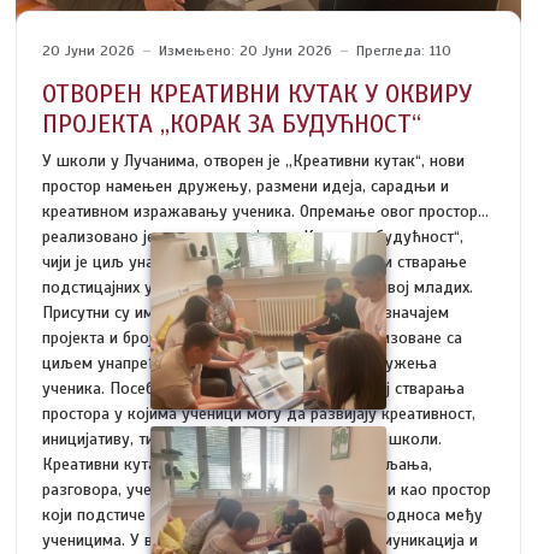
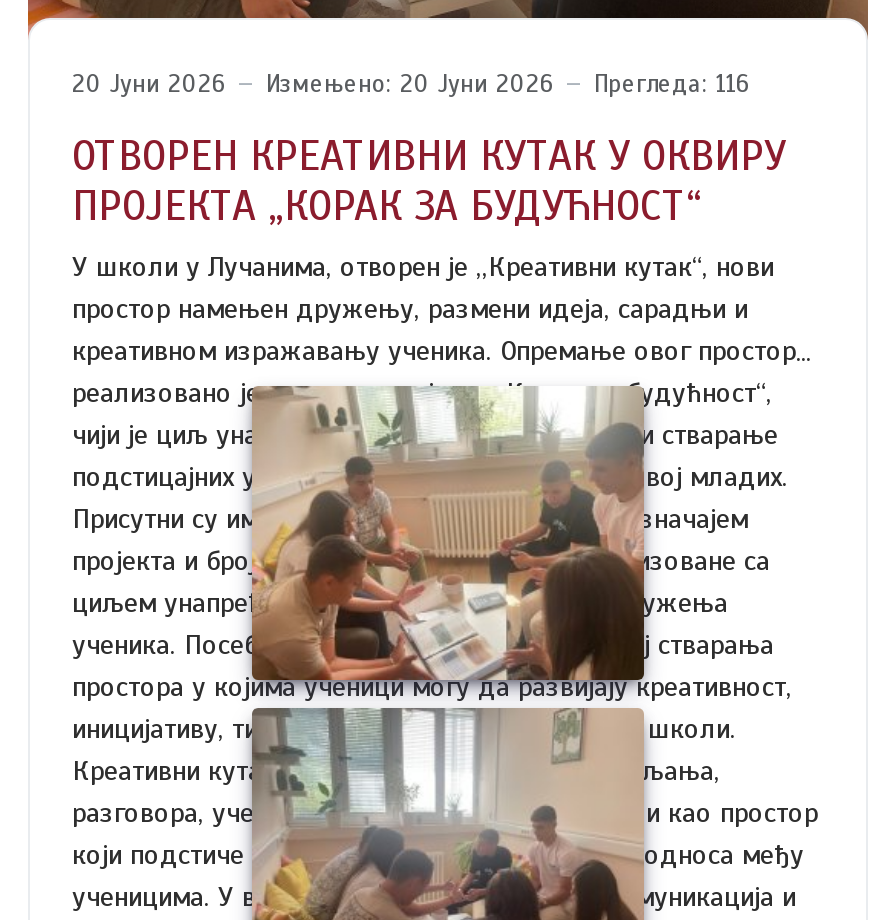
[42,41,451,60] 20 Јуни 2026 Измењено: 20 Јуни 2026 Прегледа: 110 -> [72,68,750,100] 20 Јуни 2026 Измењено: 20 Јуни 2026 Прегледа: 116

